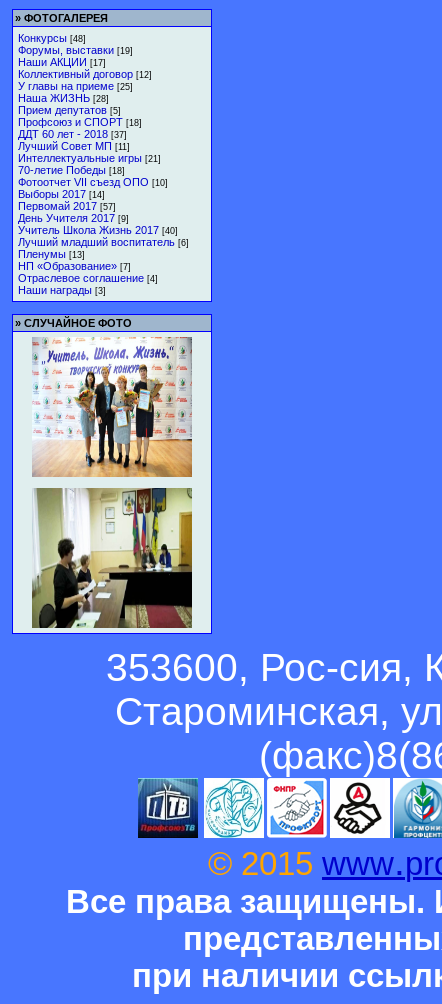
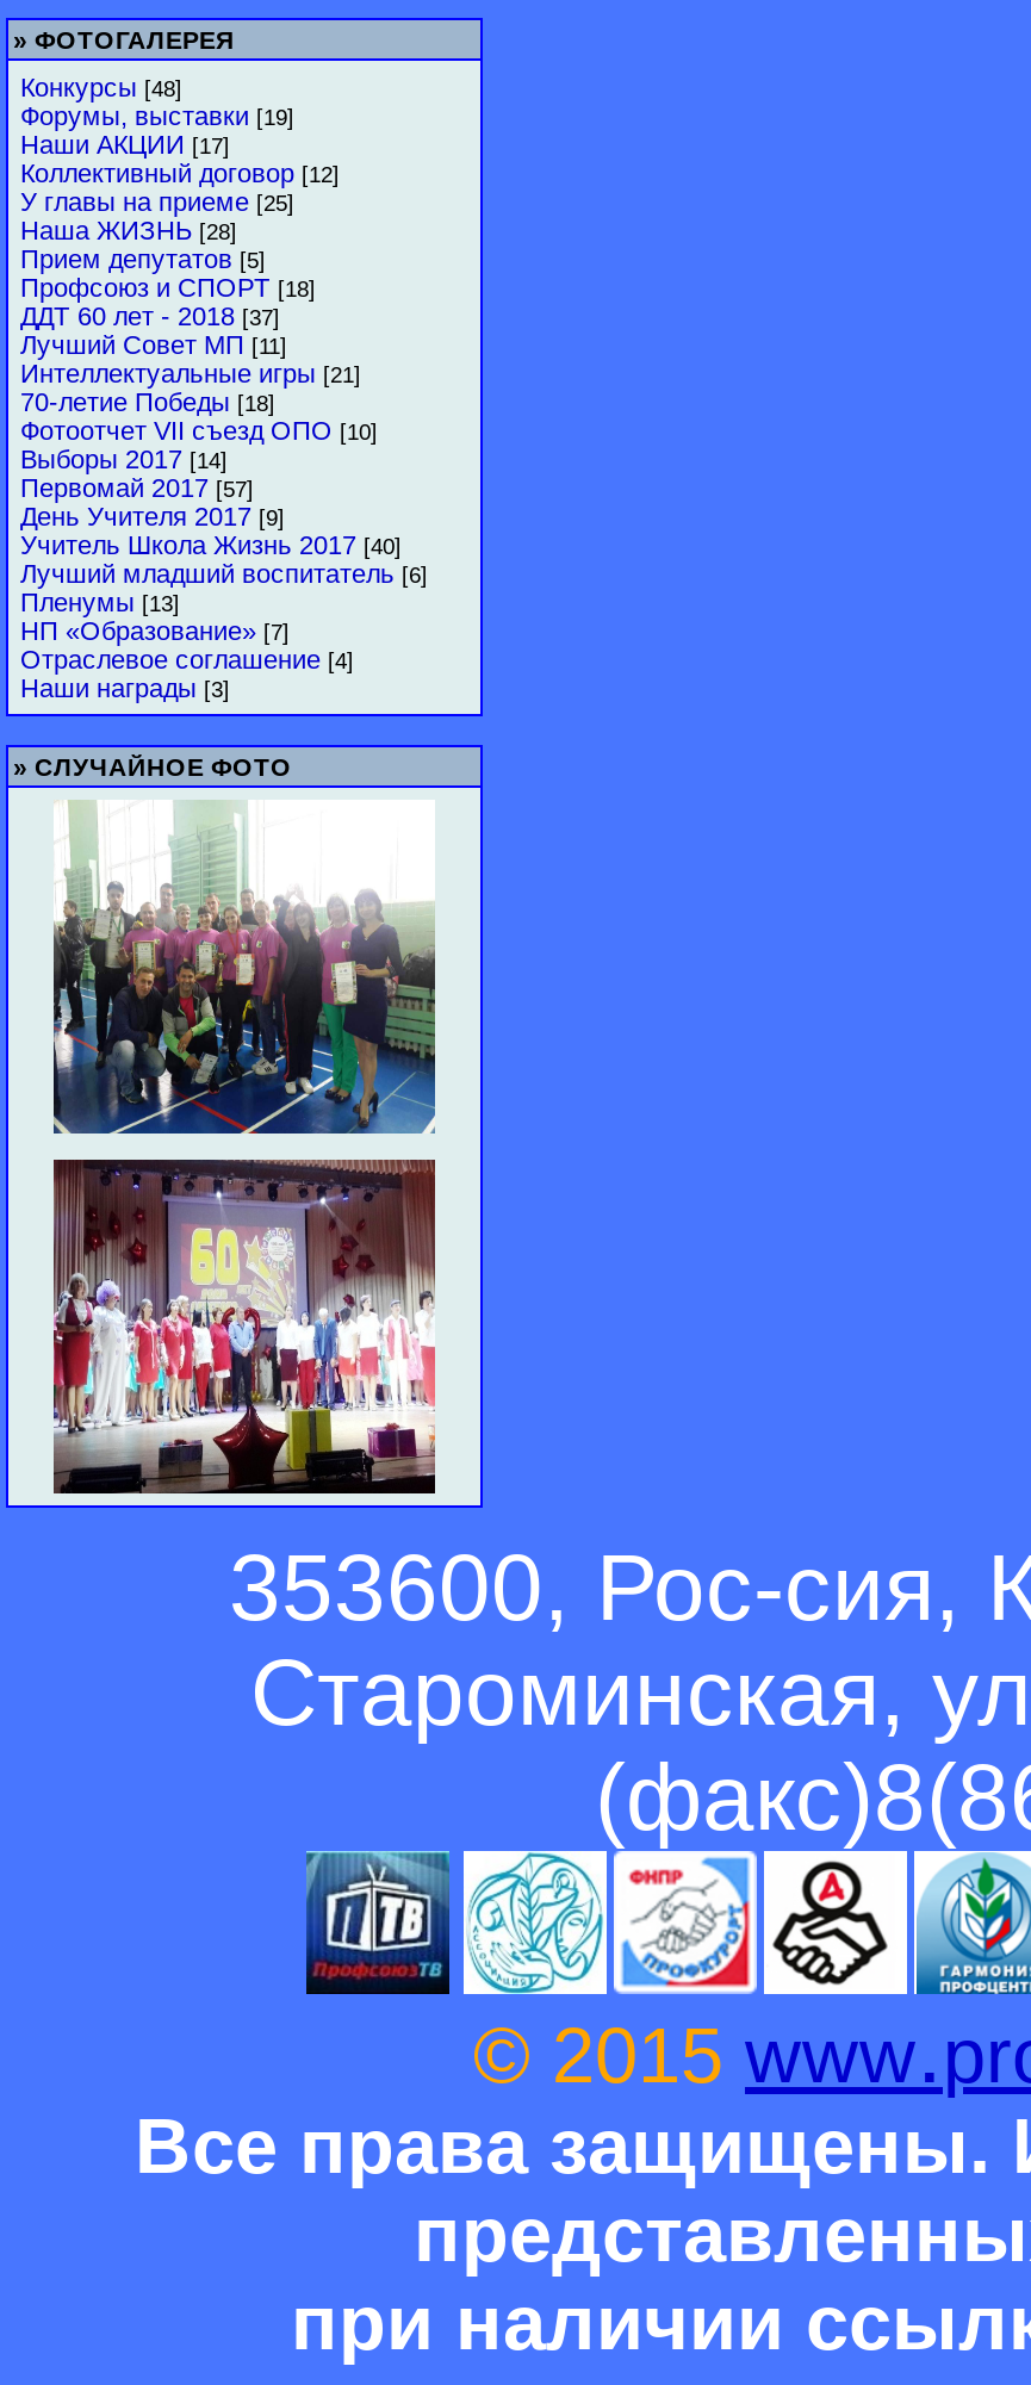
[32,336,193,478] [image] -> [51,800,437,1136] [image]
[31,487,193,629] [image] -> [51,1157,437,1496] [image]

